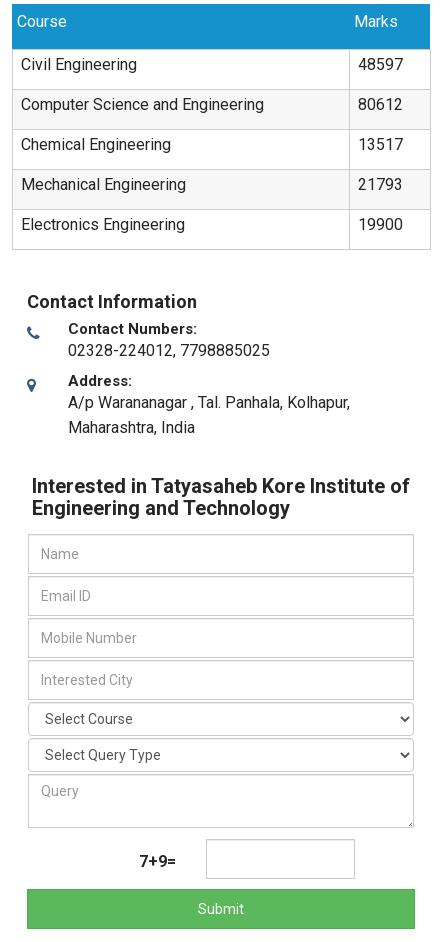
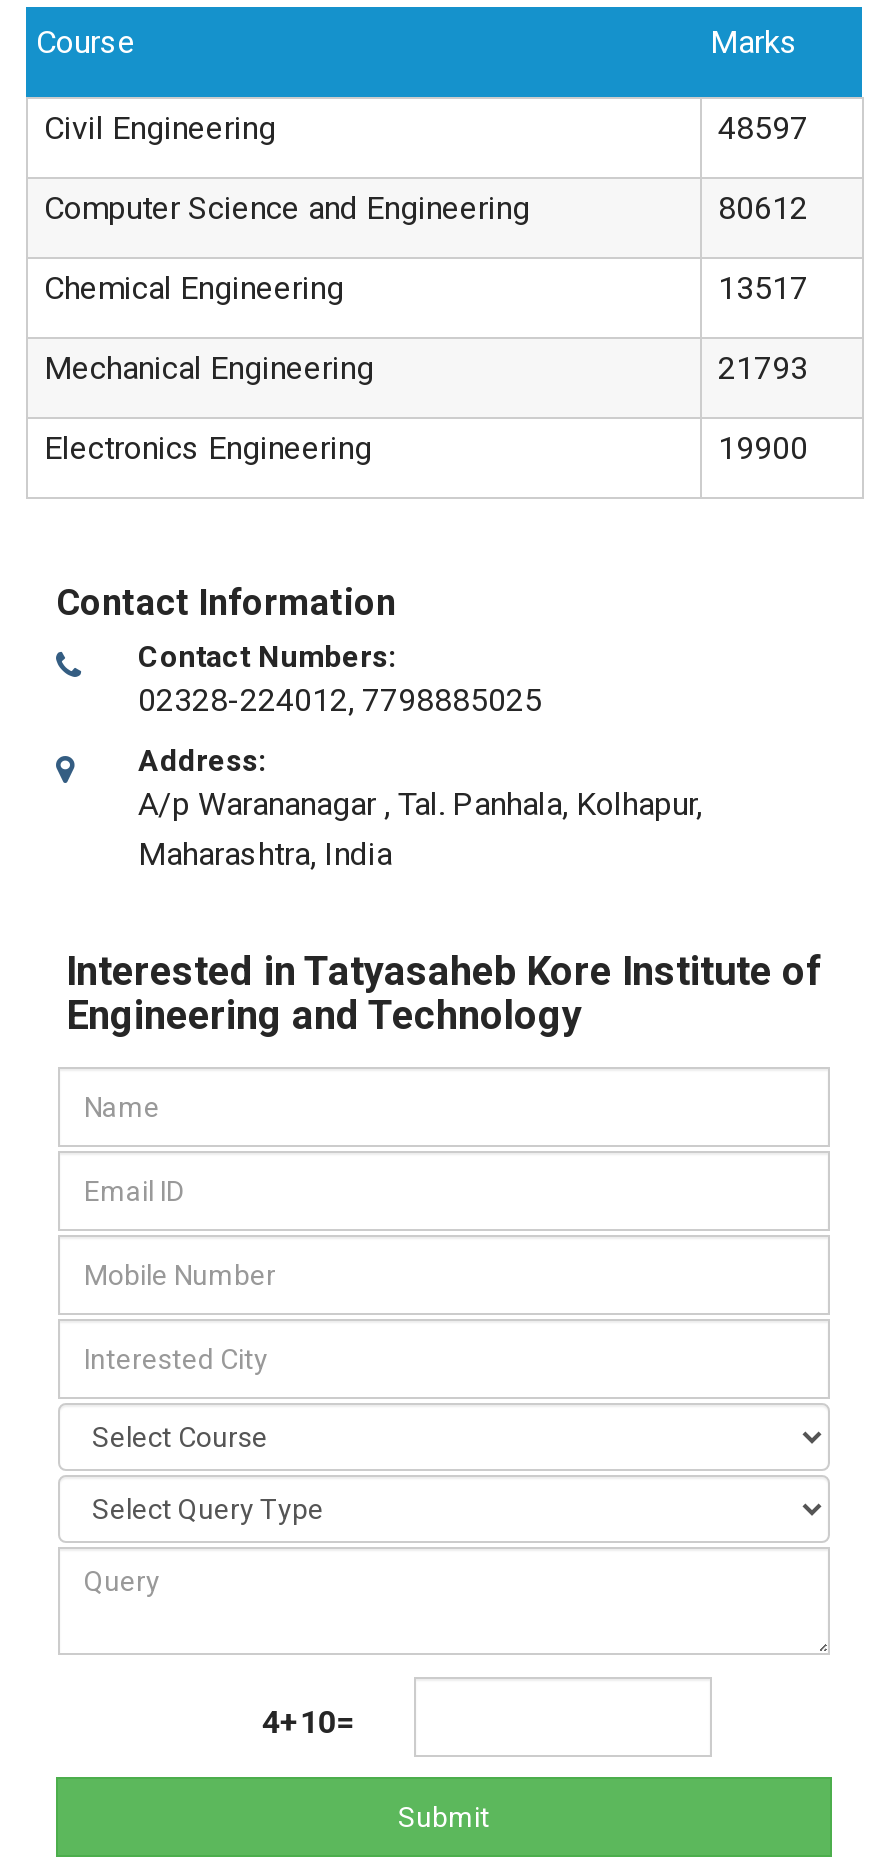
[139,852,176,871] 7+9= -> [262,1703,354,1741] 4+10=

